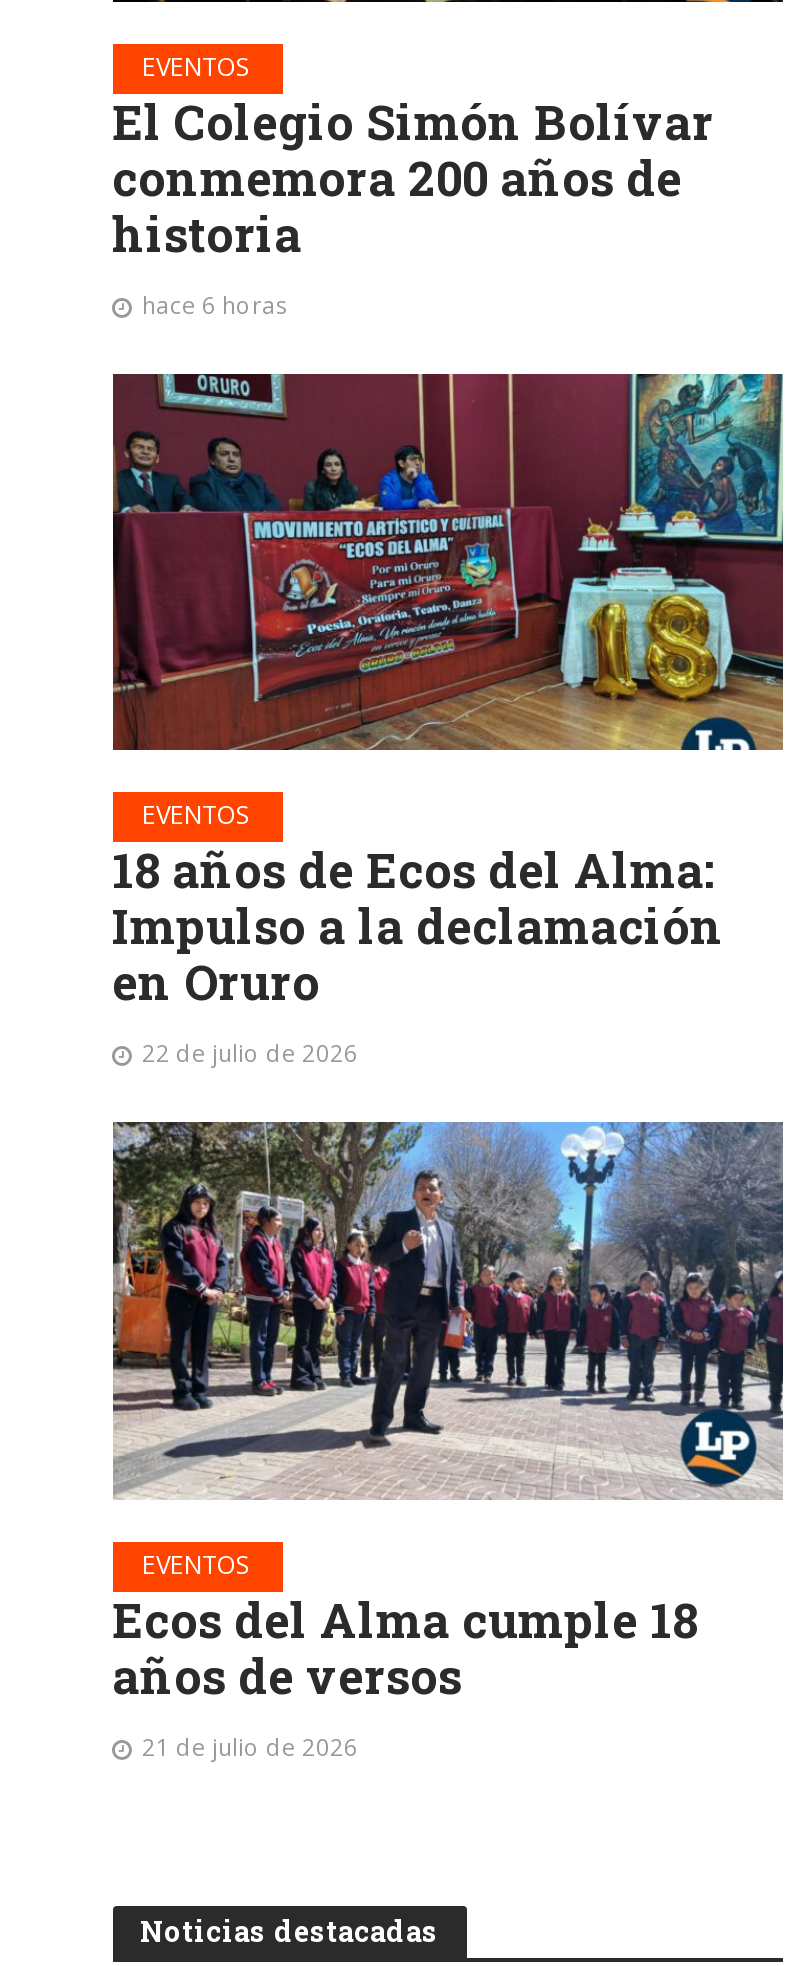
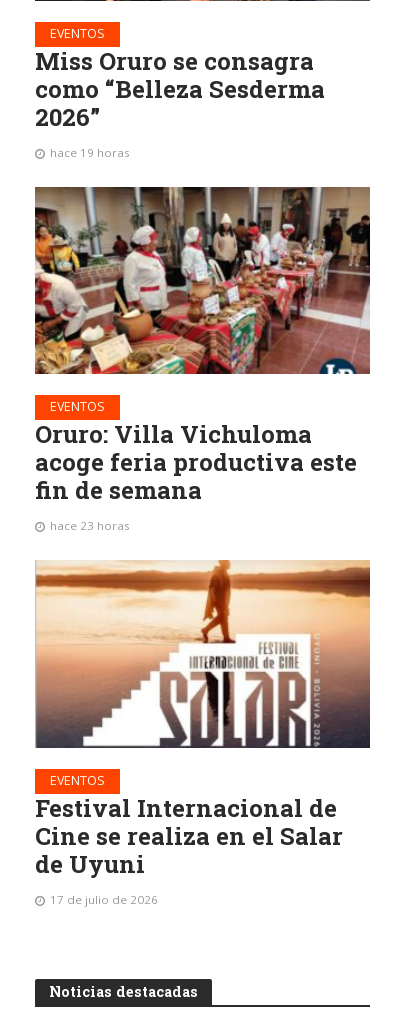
[112,90,714,320] El Colegio Simón Bolívar | conmemora 200 años de | historia | hace 6 horas -> [34,45,324,160] Miss Oruro se consagra | como “Belleza Sesderma | 2026” | hace 19 horas
[111,372,785,752] [image] -> [34,186,371,375] [image]
[112,839,724,1069] 18 años de Ecos del Alma: | Impulso a la declamación | en Oruro | 22 de julio de 2026 -> [34,418,356,533] Oruro: Villa Vichuloma | acoge feria productiva este | fin de semana | hace 23 horas
[111,1120,785,1500] [image] -> [34,559,371,749] [image]
[112,1587,698,1761] Ecos del Alma cumple 18 | años de versos | 21 de julio de 2026 -> [34,792,342,907] Festival Internacional de | Cine se realiza en el Salar | de Uyuni | 17 de julio de 2026

